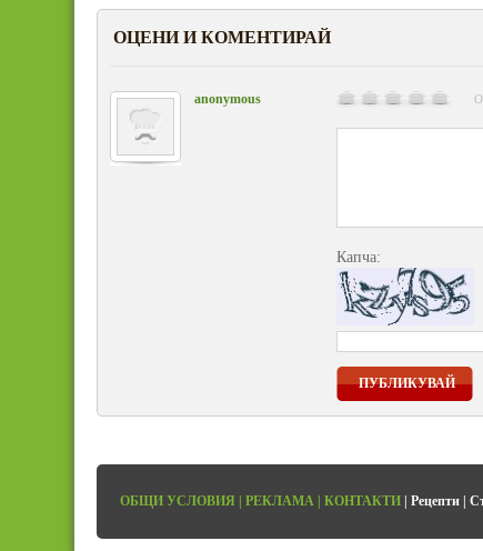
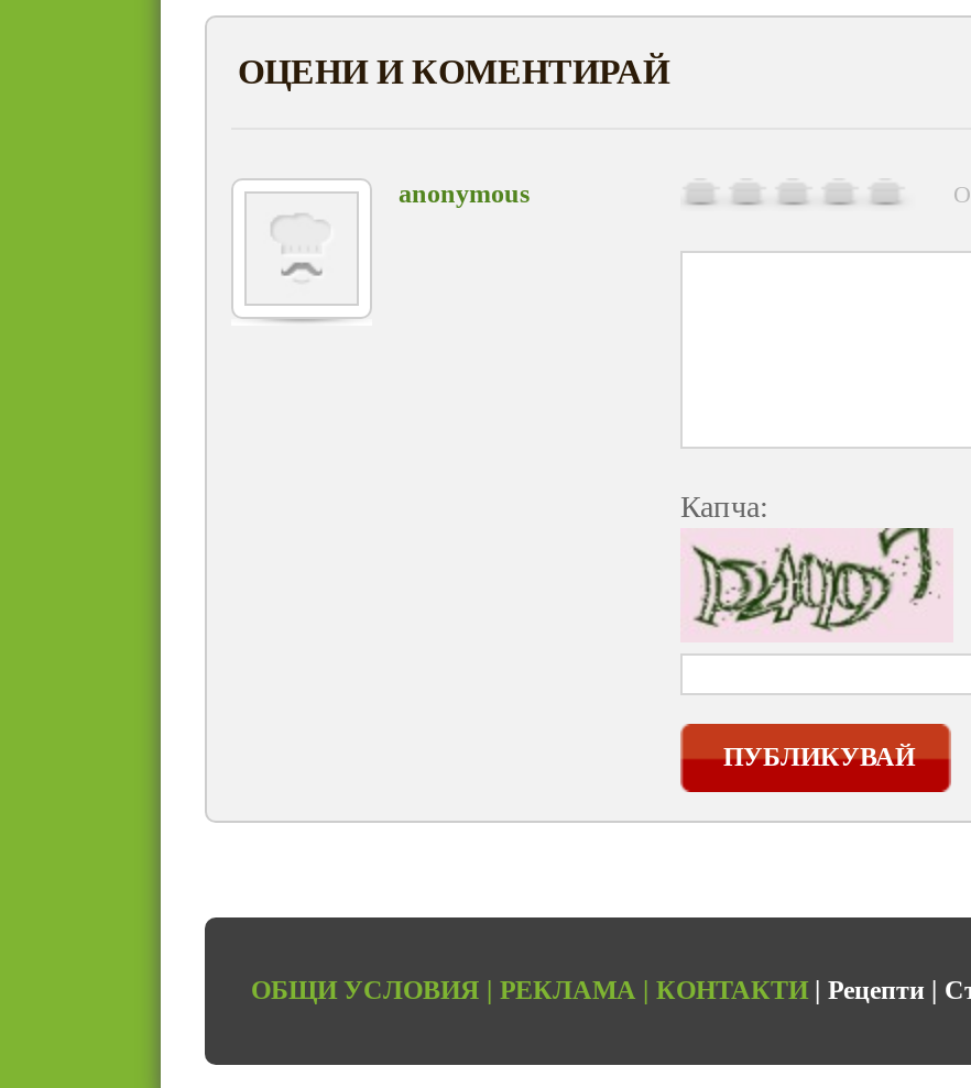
[339,267,472,327] [image] -> [687,526,945,640] [image]

